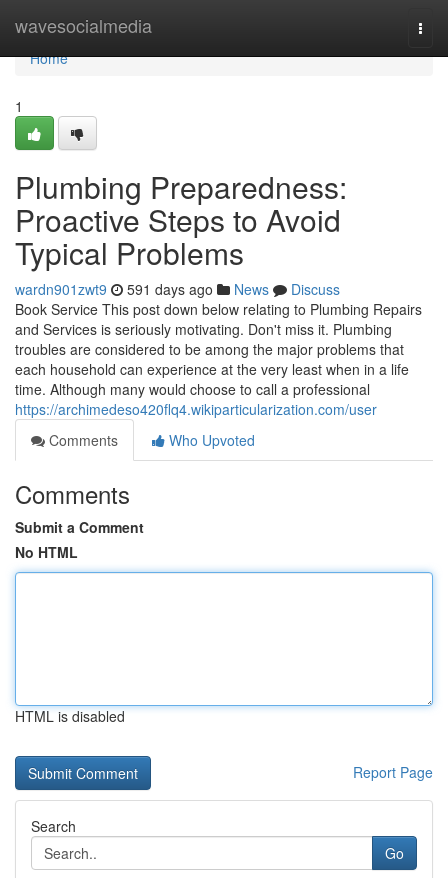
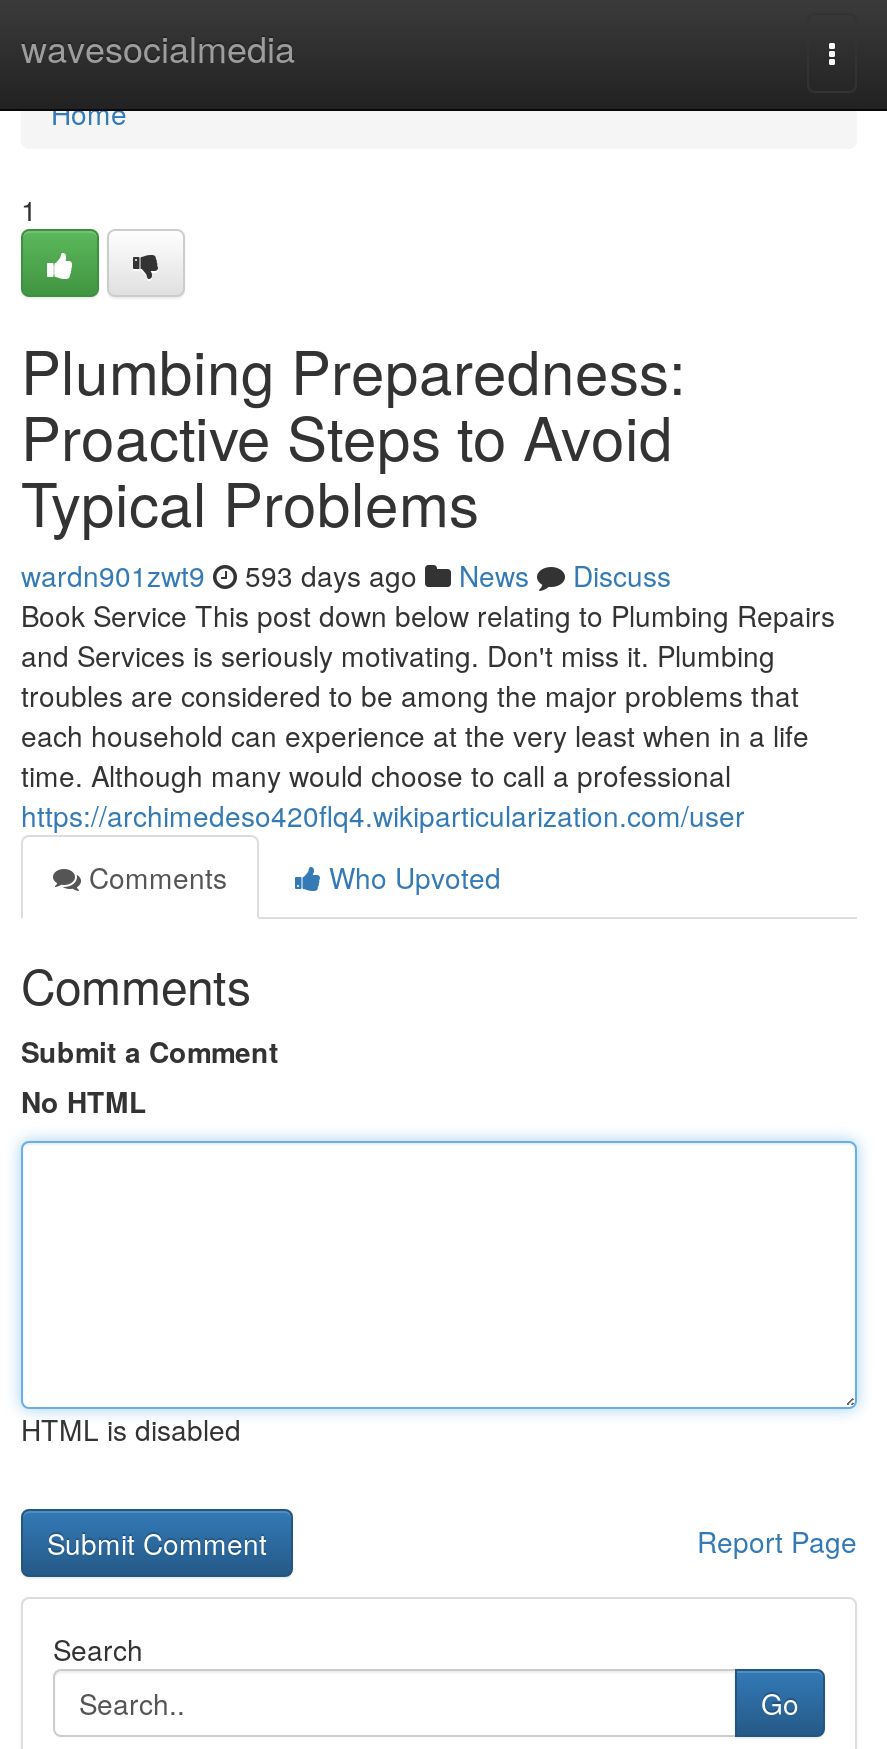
[15,279,340,299] wardn901zwt9 591 days ago News Discuss -> [21,555,671,595] wardn901zwt9 593 days ago News Discuss

